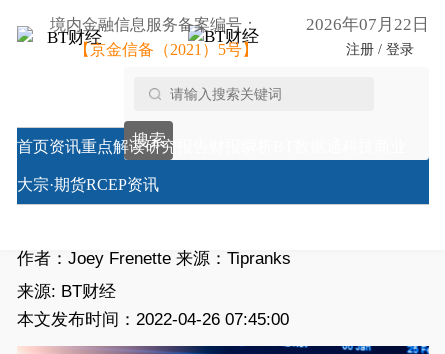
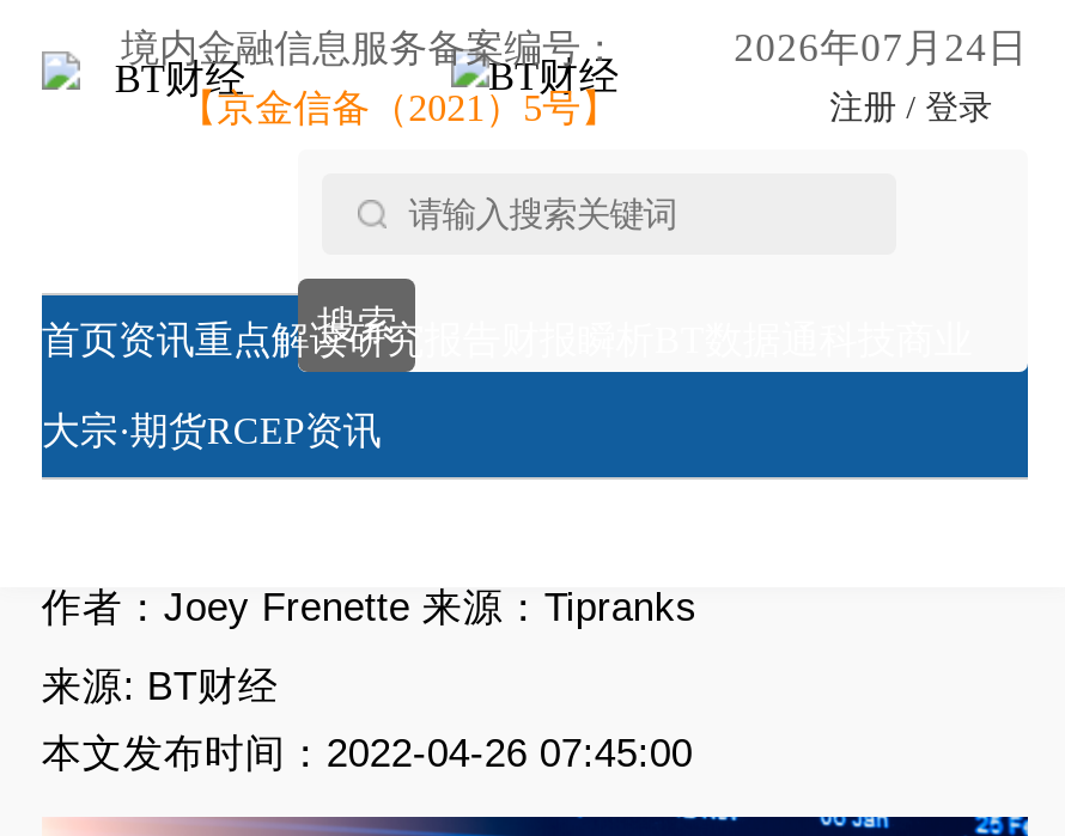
[306,15,429,34] 2026年07月22日 -> [734,25,1028,70] 2026年07月24日

